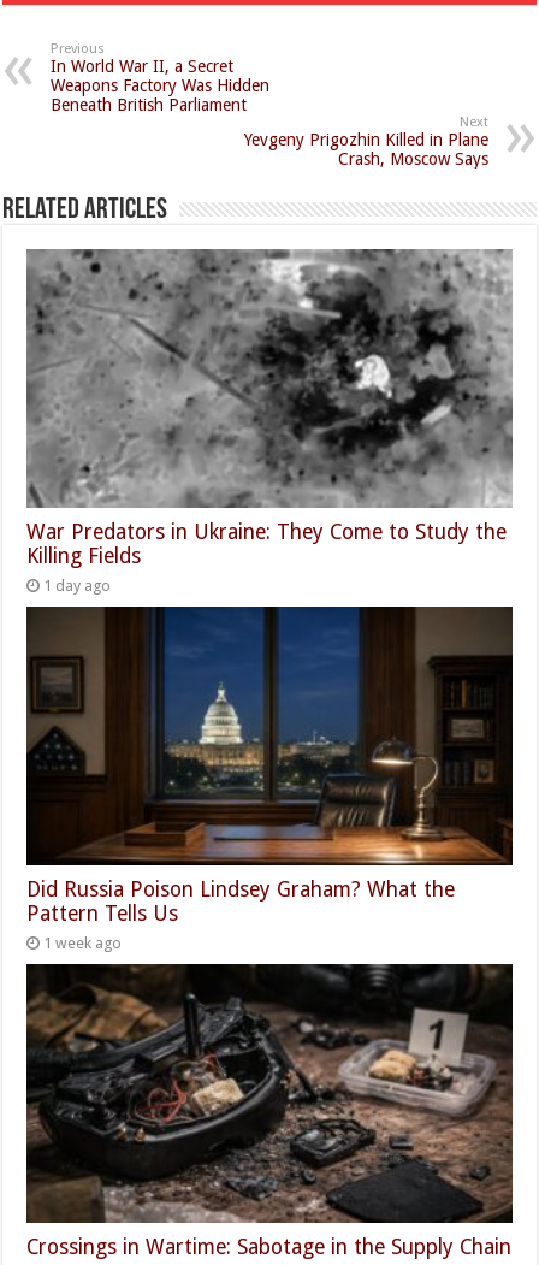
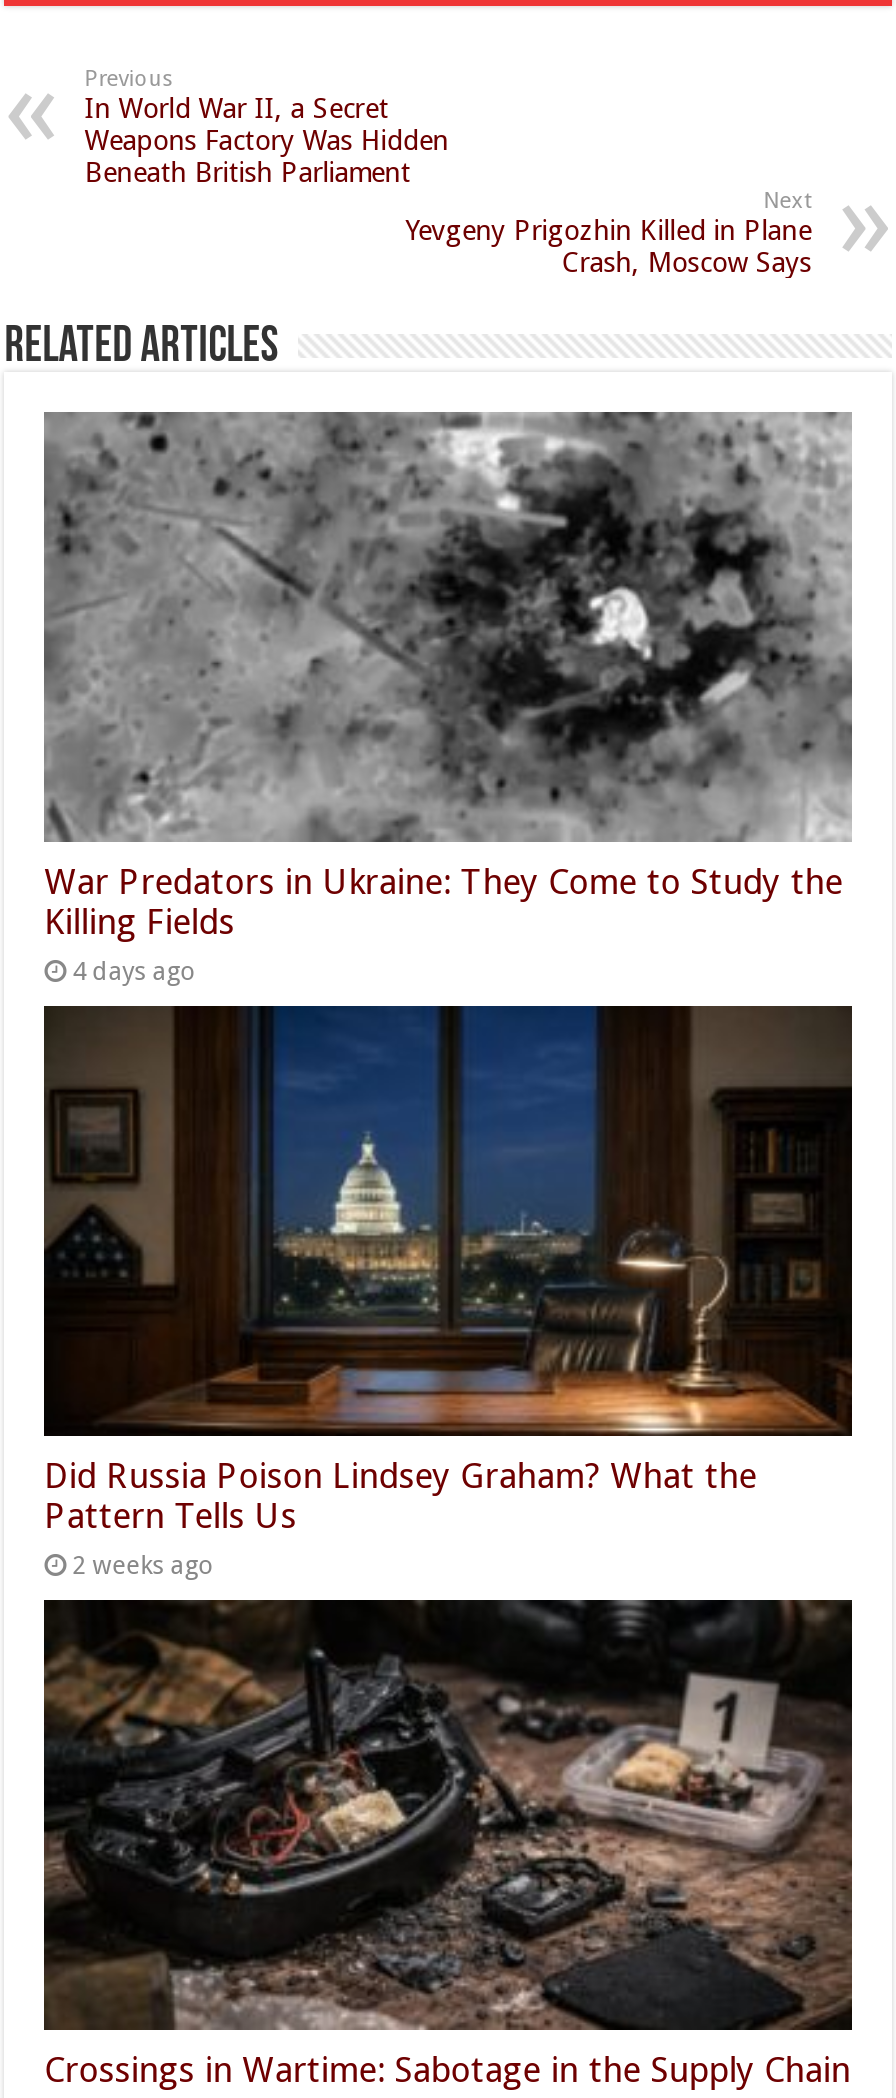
[44,577,111,595] 1 day ago -> [72,956,196,986] 4 days ago
[44,934,122,952] 1 week ago -> [72,1550,214,1580] 2 weeks ago

